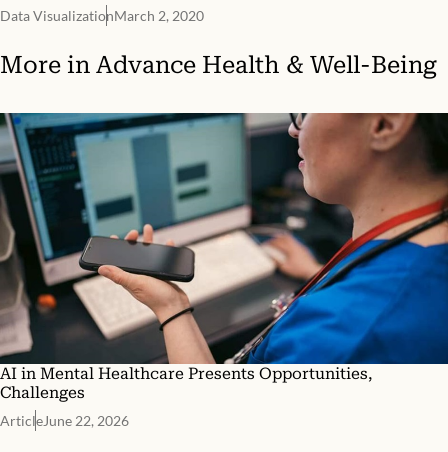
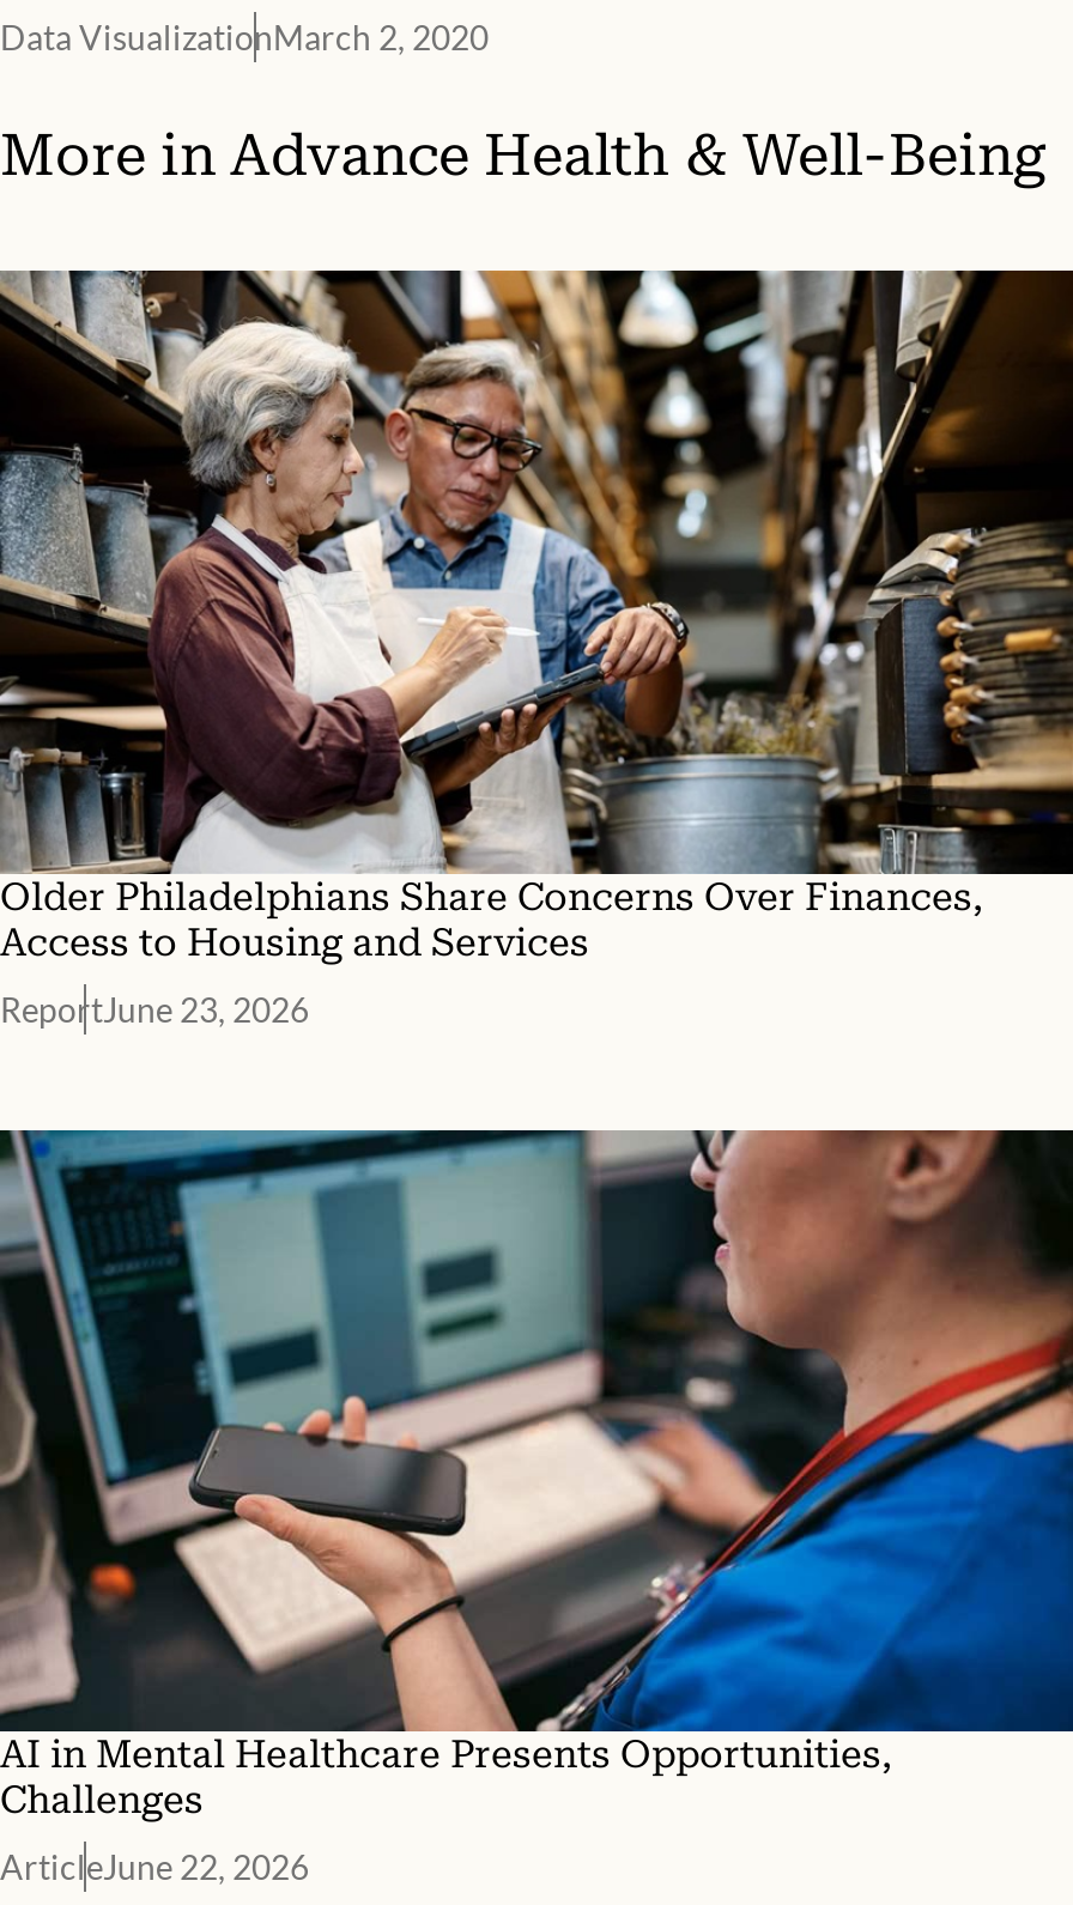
none -> [0,268,1066,1029] [image] | Older Philadelphians Share Concerns Over Finances, | Access to Housing and Services | ReportJune 23, 2026

